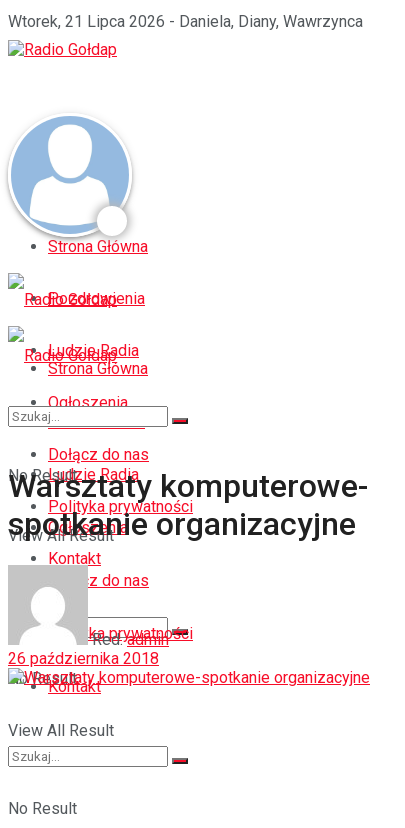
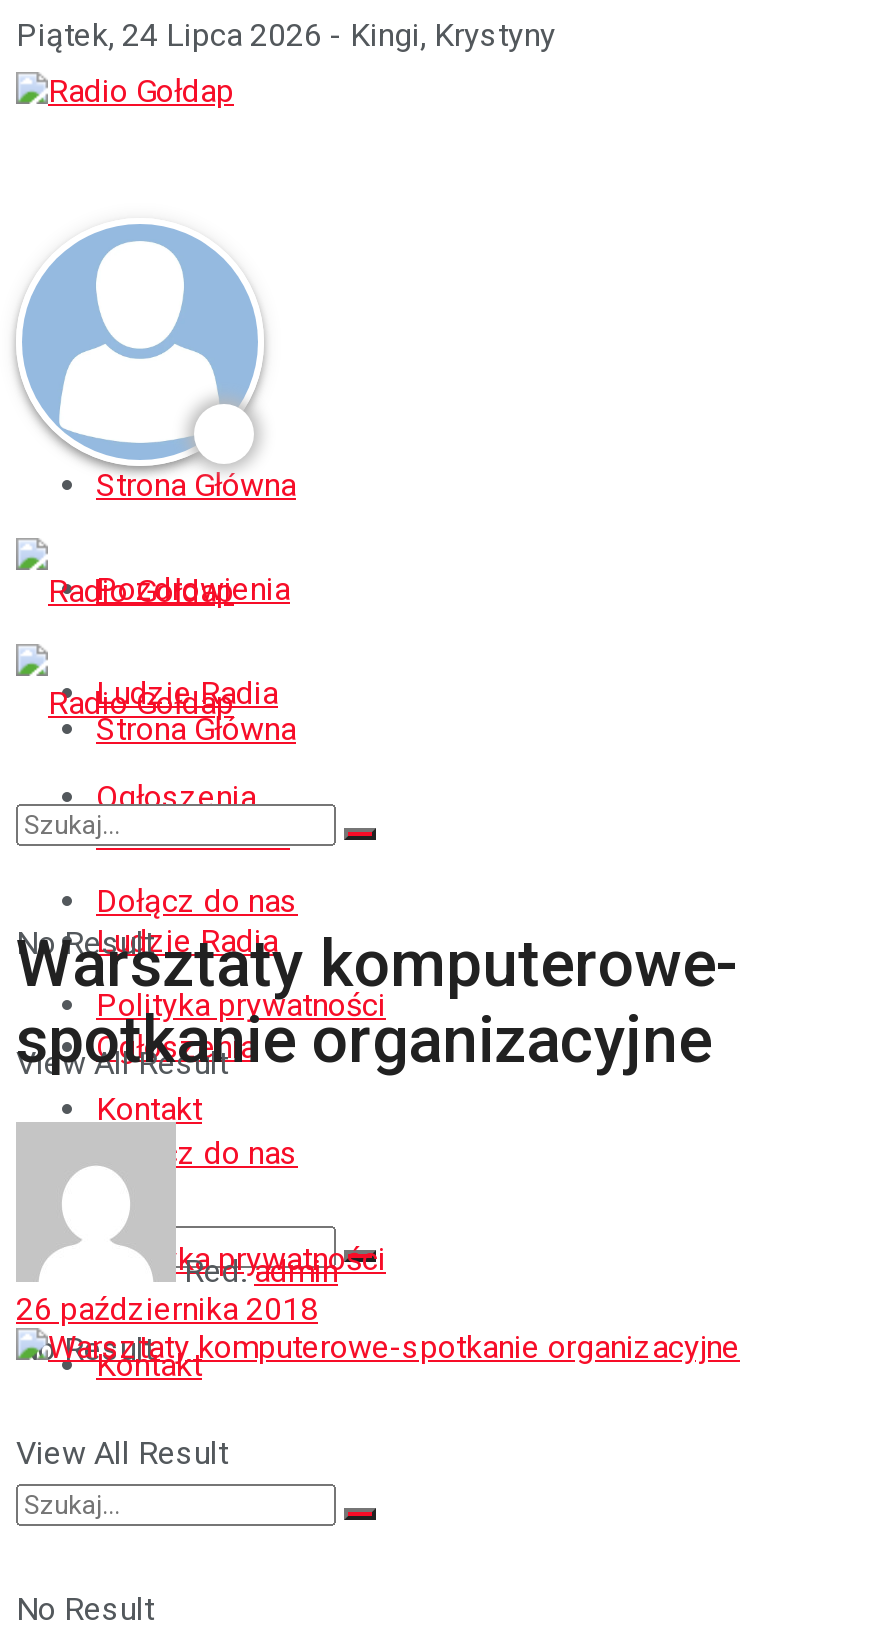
[8,12,363,31] Wtorek, 21 Lipca 2026 - Daniela, Diany, Wawrzynca -> [16,16,556,54] Piątek, 24 Lipca 2026 - Kingi, Krystyny

